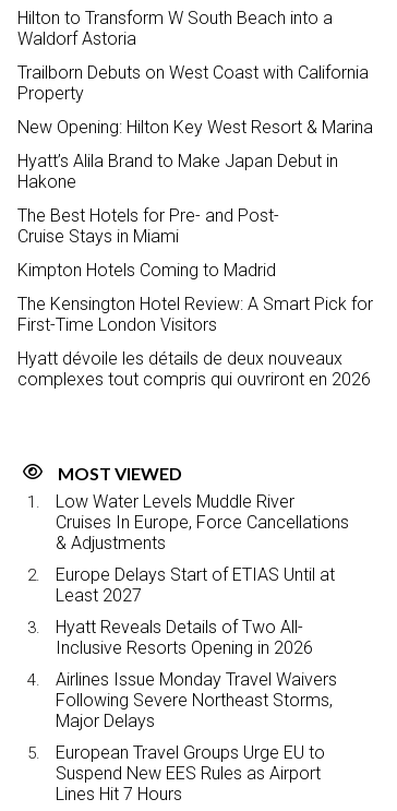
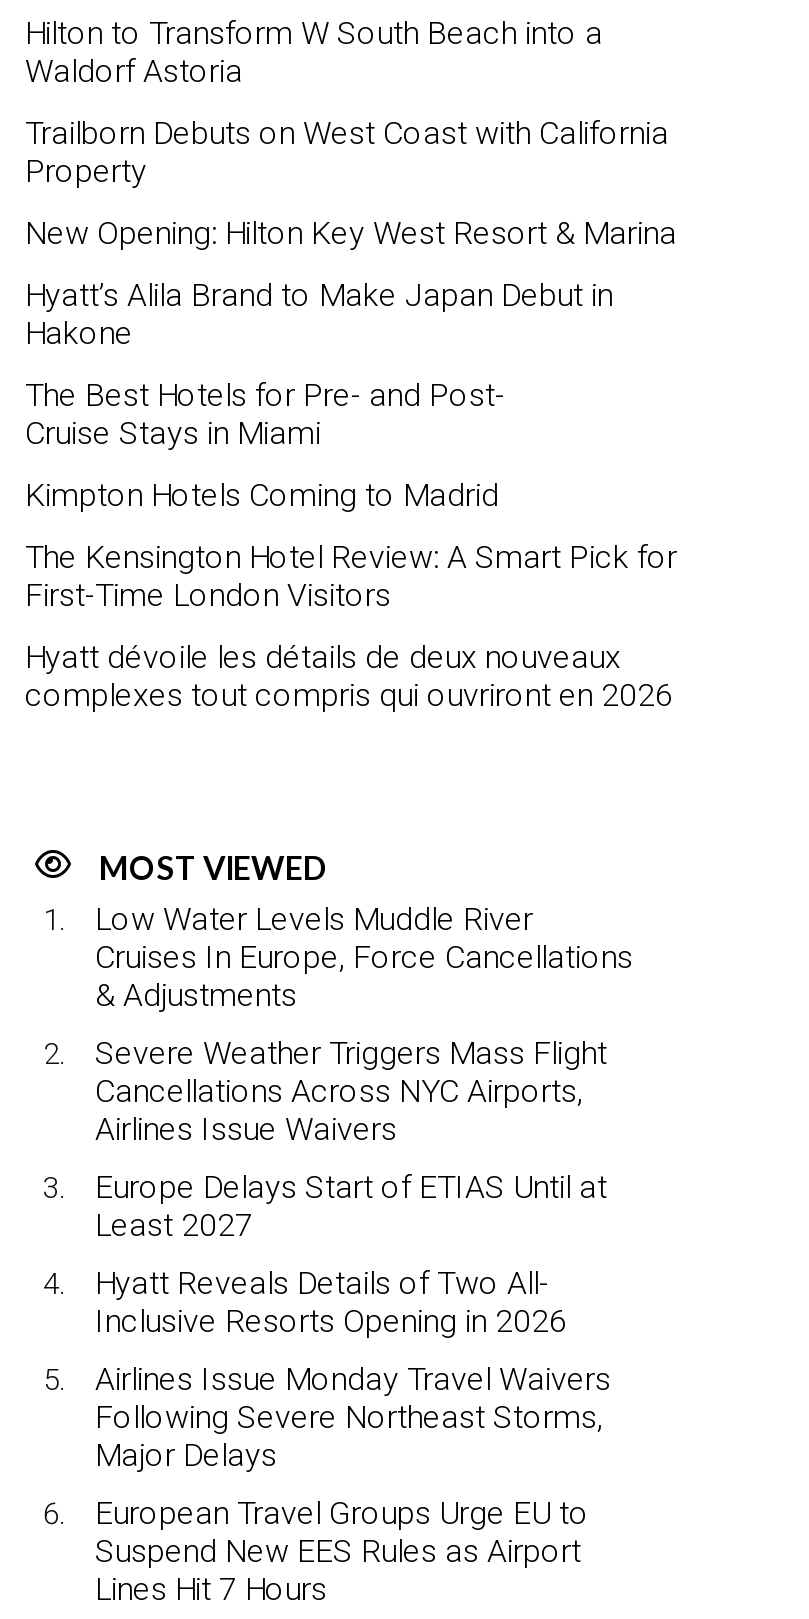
none -> [95,1033,607,1147] Severe Weather Triggers Mass Flight | Cancellations Across NYC Airports, | Airlines Issue Waivers

